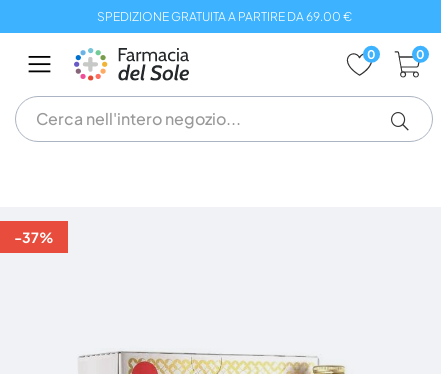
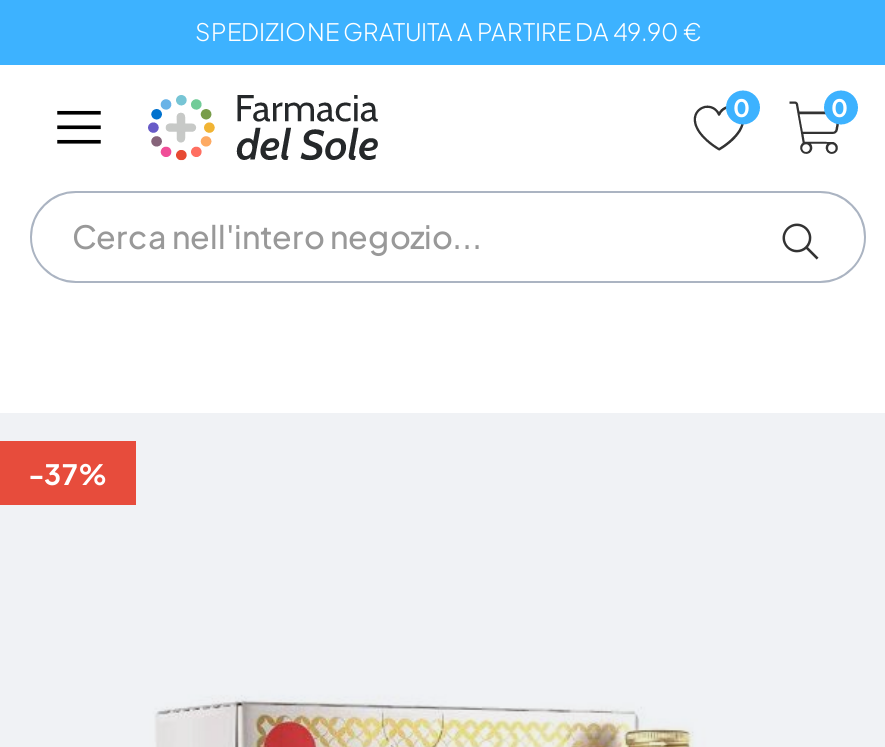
[96,9,351,24] SPEDIZIONE GRATUITA A PARTIRE DA 69.00 € -> [195,17,701,47] SPEDIZIONE GRATUITA A PARTIRE DA 49.90 €

